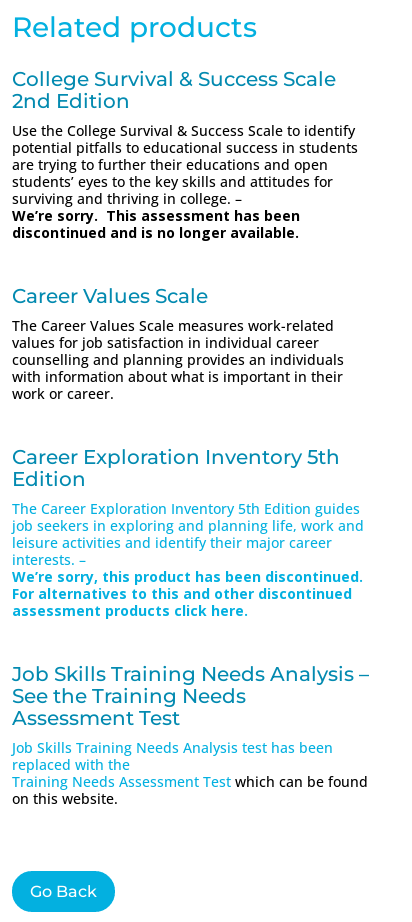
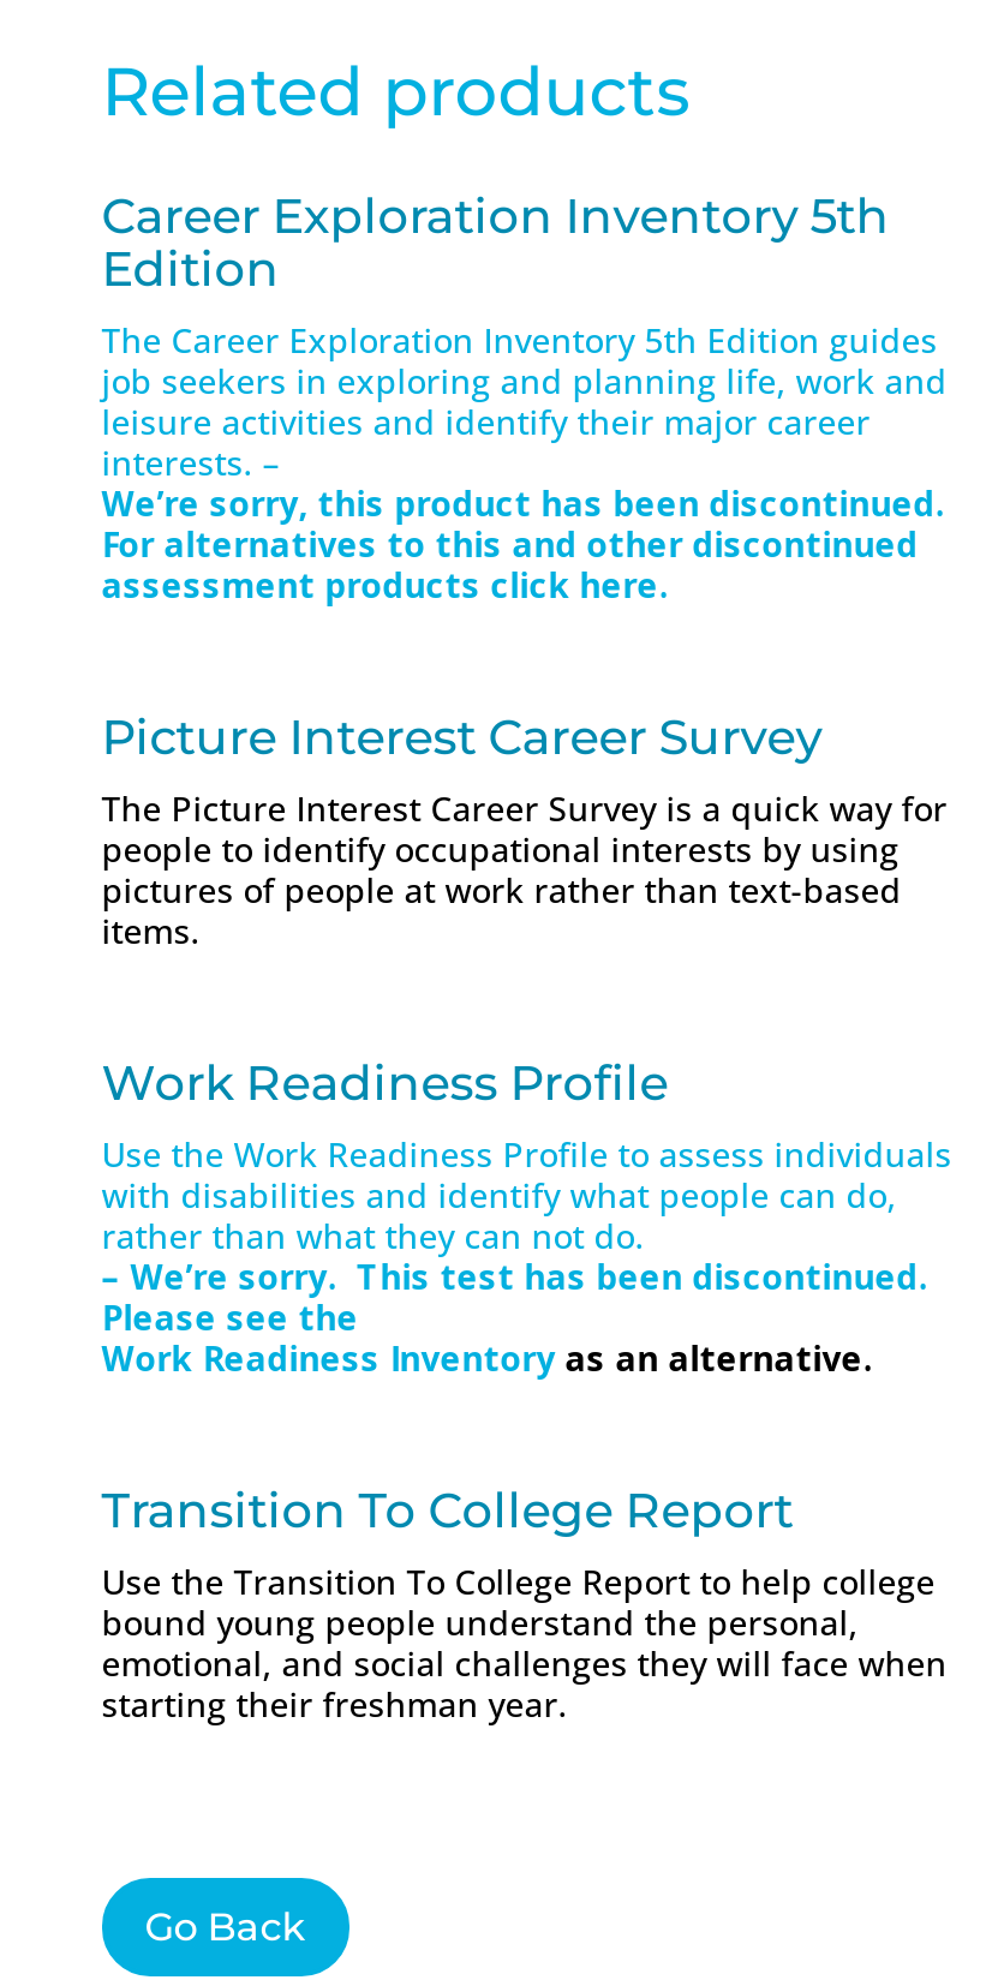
[12,67,358,403] College Survival & Success Scale | 2nd Edition | Use the College Survival & Success Scale to identify | potential pitfalls to educational success in students | are trying to further their educations and open | students’ eyes to the key skills and attitudes for | surviving and thriving in college. – | We’re sorry. This assessment has been | discontinued and is no longer available. | Career Values Scale | The Career Values Scale measures work-related | values for job satisfaction in individual career | counselling and planning provides an individuals | with information about what is important in their | work or career. -> none
moved [12,445,367,620] -> [102,187,954,608]: Career Exploration Inventory 5th | Edition | The Career Exploration Inventory 5th Edition guides | ... | For alternatives to this and other discontinued | assessment products click here.
[12,662,369,808] Job Skills Training Needs Analysis – | See the Training Needs | Assessment Test | Job Skills Training Needs Analysis test has been | replaced with the | Training Needs Assessment Test which can be found | on this website. -> [102,708,952,1727] Picture Interest Career Survey | The Picture Interest Career Survey is a quick way for | people to identify occupational interests by using | pictures of people at work rather than text-based | items. | Work Readiness Profile | Use the Work Readiness Profile to assess individuals | with disabilities and identify what people can do, | rather than what they can not do. | – We’re sorry. This test has been discontinued. | Please see the | Work Readiness Inventory as an alternative. | Transition To College Report | Use the Transition To College Report to help college | bound young people understand the personal, | emotional, and social challenges they will face when | starting their freshman year.

